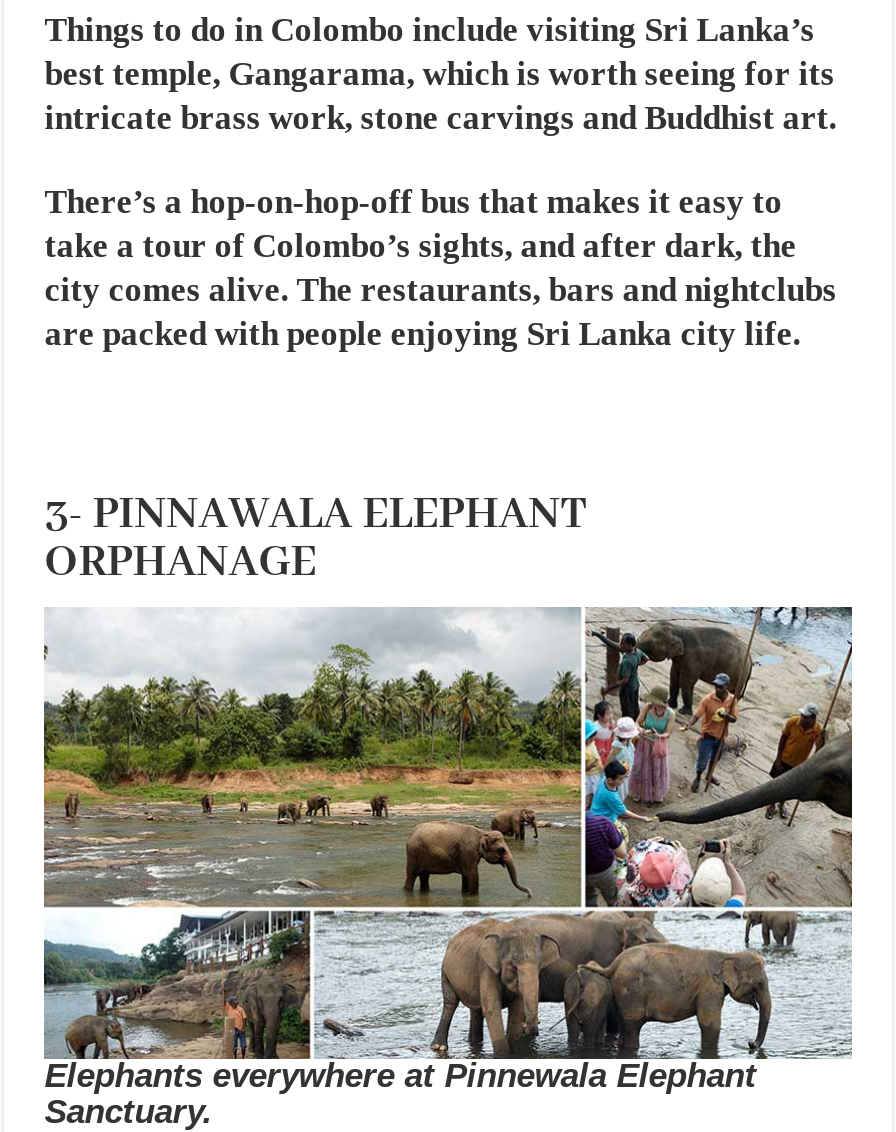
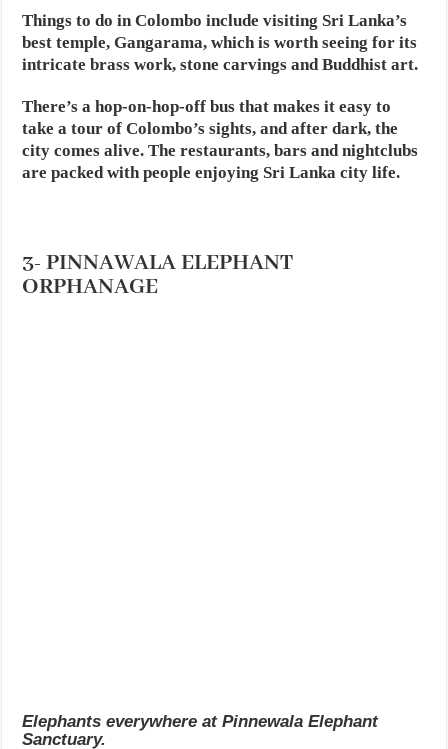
[42,605,854,1061] [image] -> none

